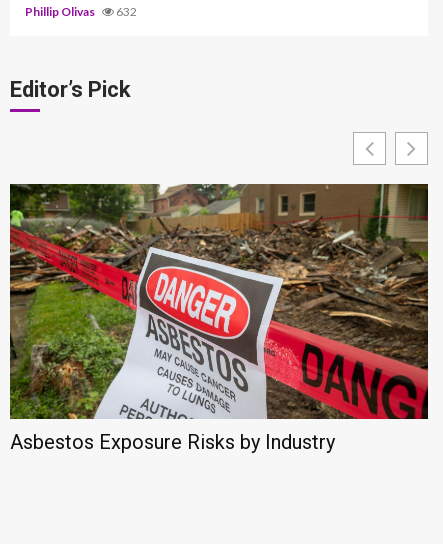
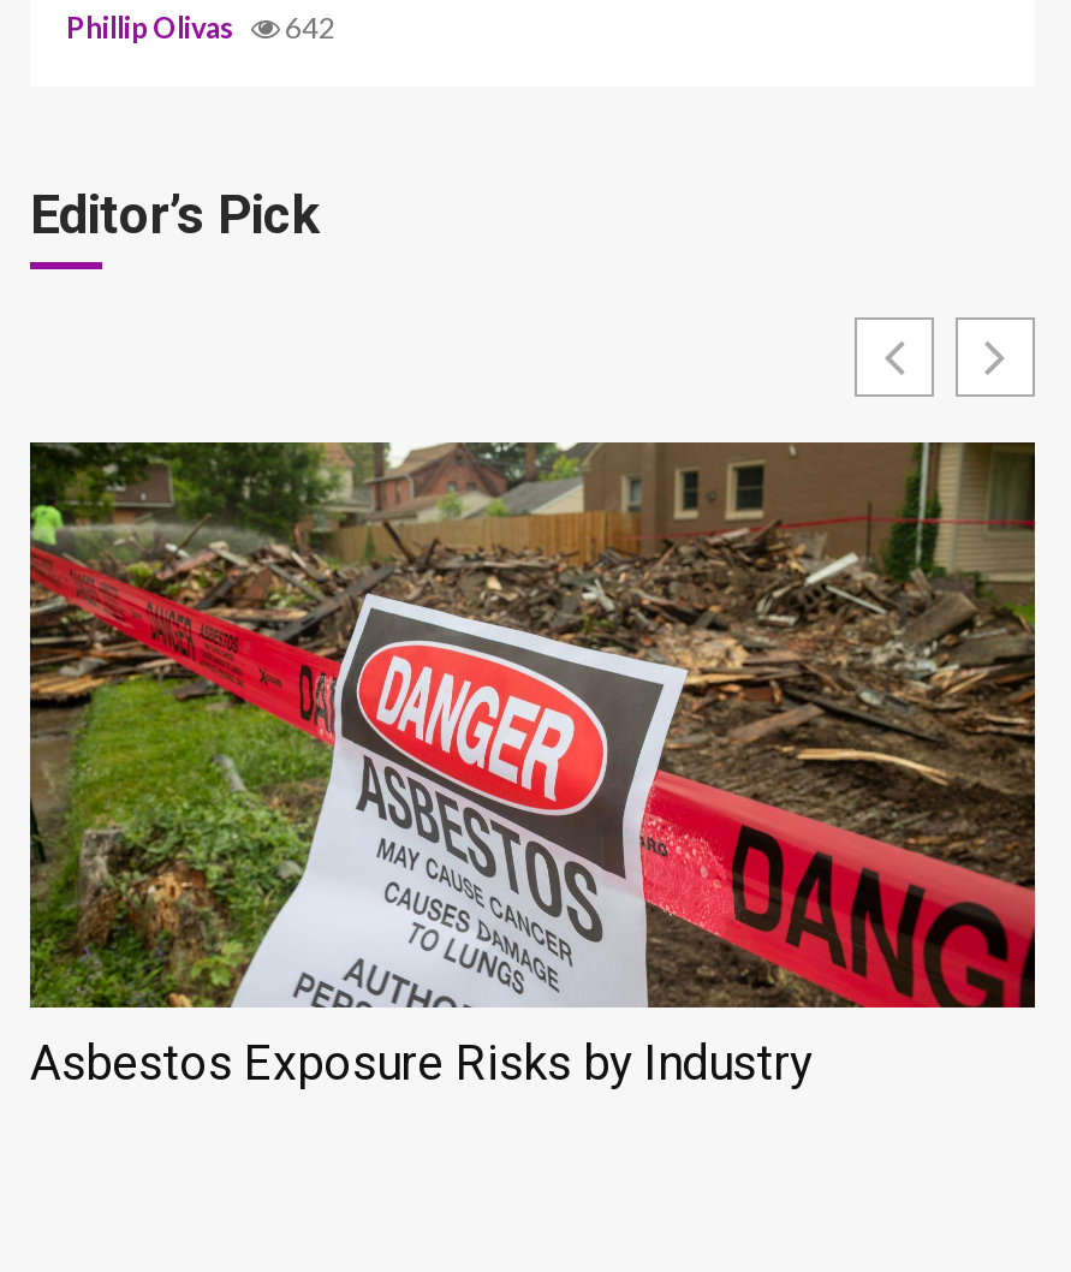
[25,4,137,19] Phillip Olivas 632 -> [66,9,335,45] Phillip Olivas 642

